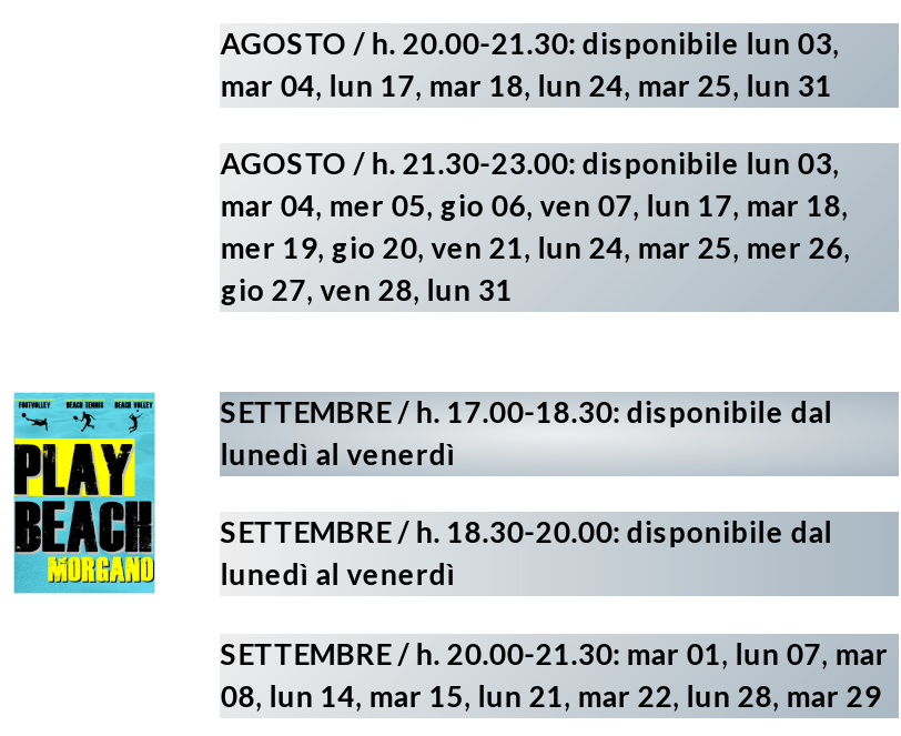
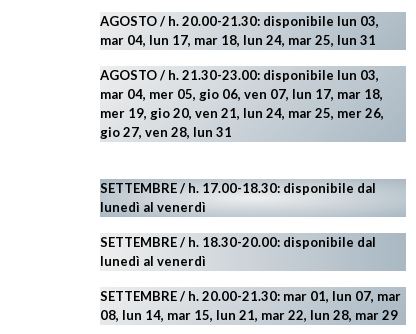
[11,391,158,595] [image] -> none

